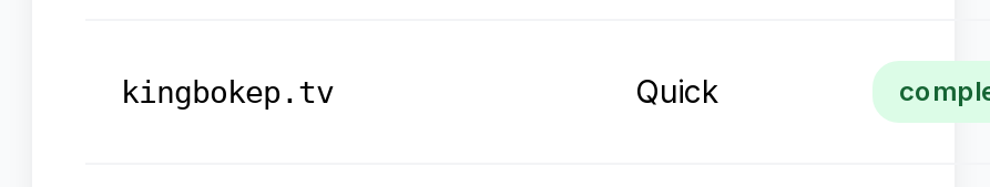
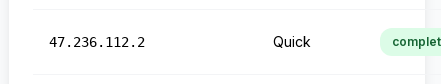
[121,74,334,110] kingbokep.tv -> [49,34,145,50] 47.236.112.2

